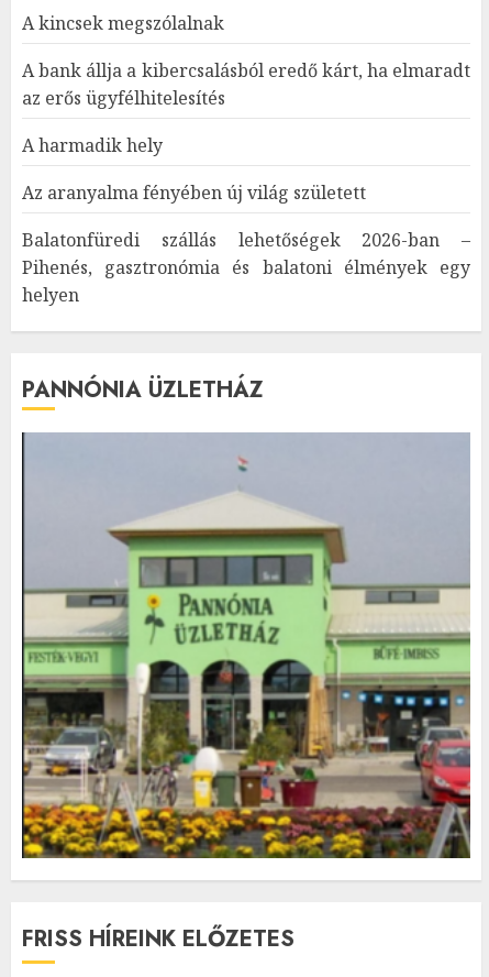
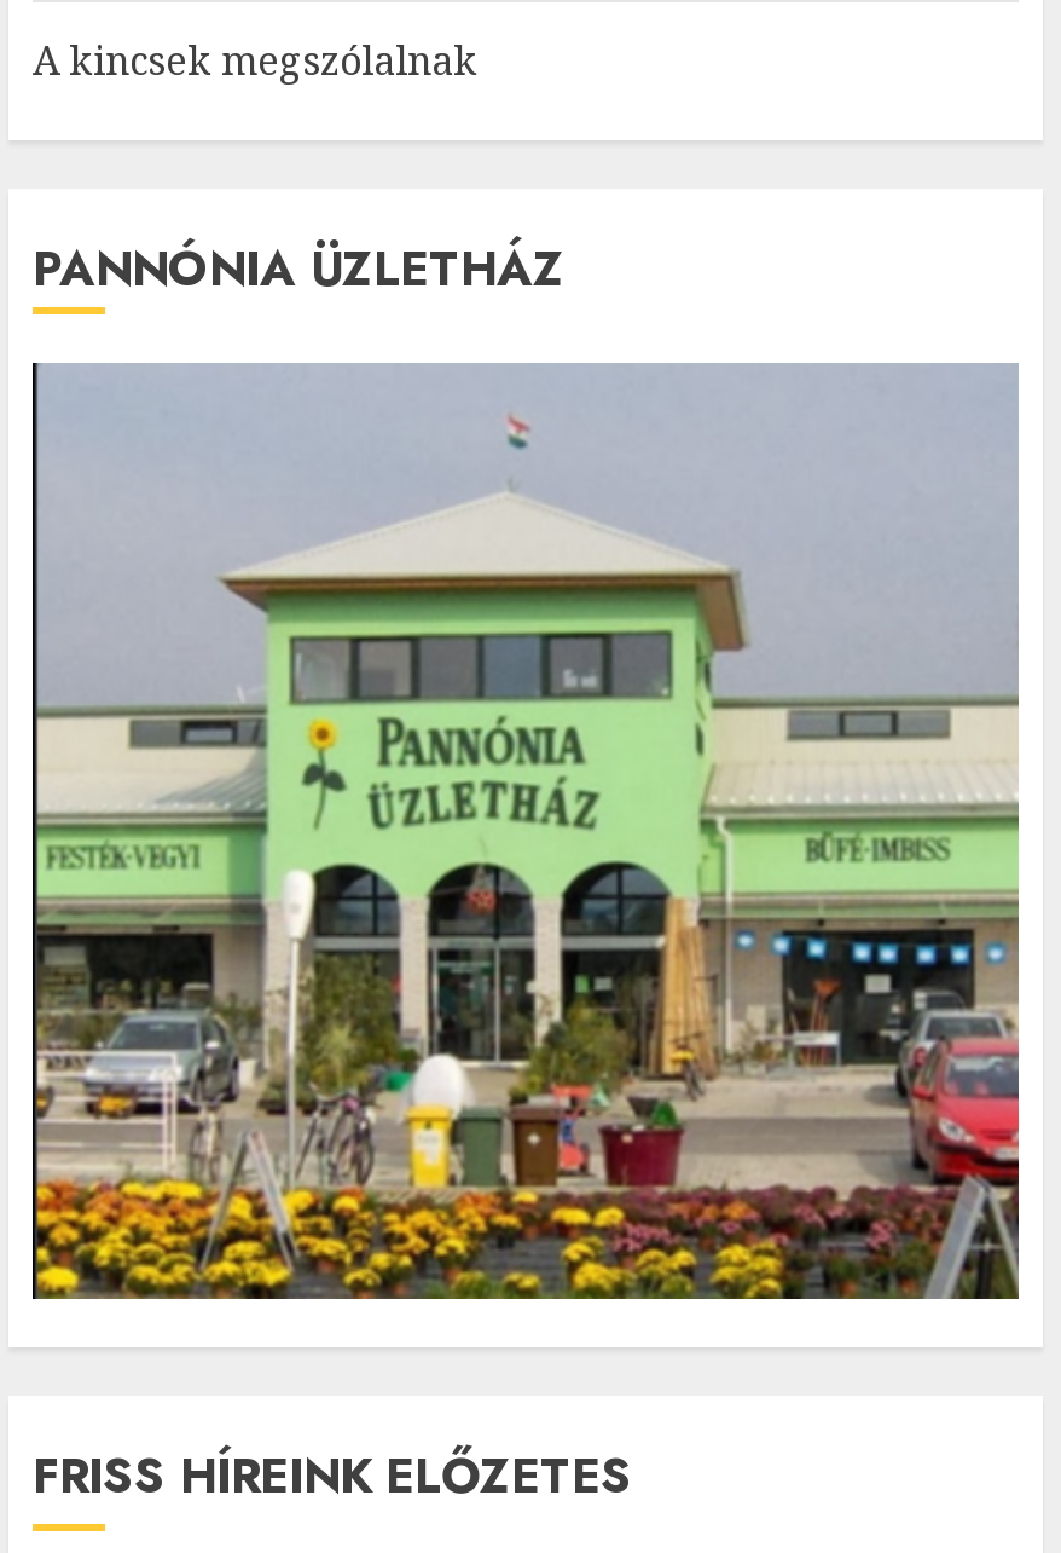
[22,58,470,307] A bank állja a kibercsalásból eredő kárt, ha elmaradt | az erős ügyfélhitelesítés | A harmadik hely | Az aranyalma fényében új világ született | Balatonfüredi szállás lehetőségek 2026-ban – | Pihenés, gasztronómia és balatoni élmények egy | helyen -> none

